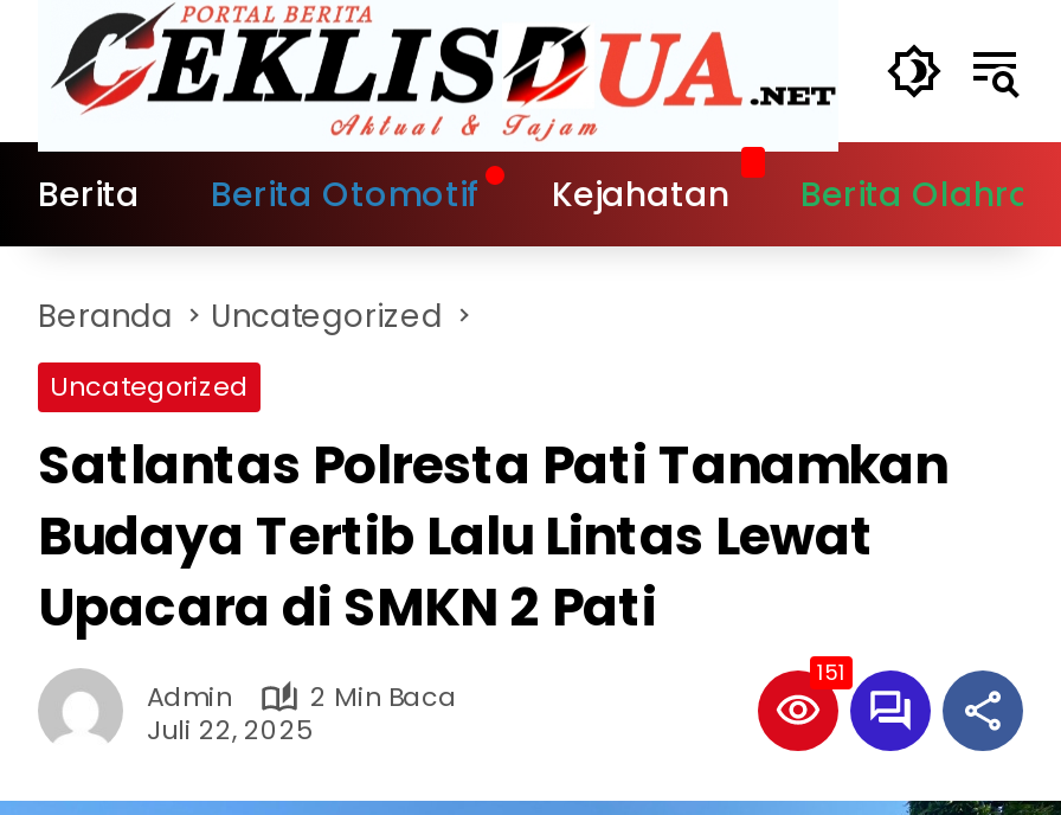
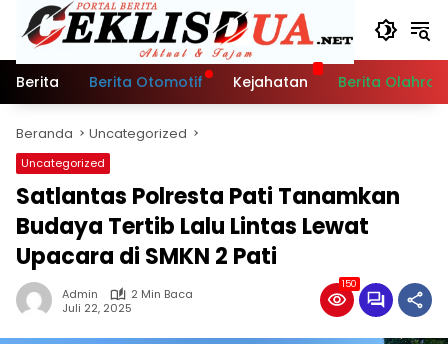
[817,659,845,687] 151 -> [342,278,357,290] 150

